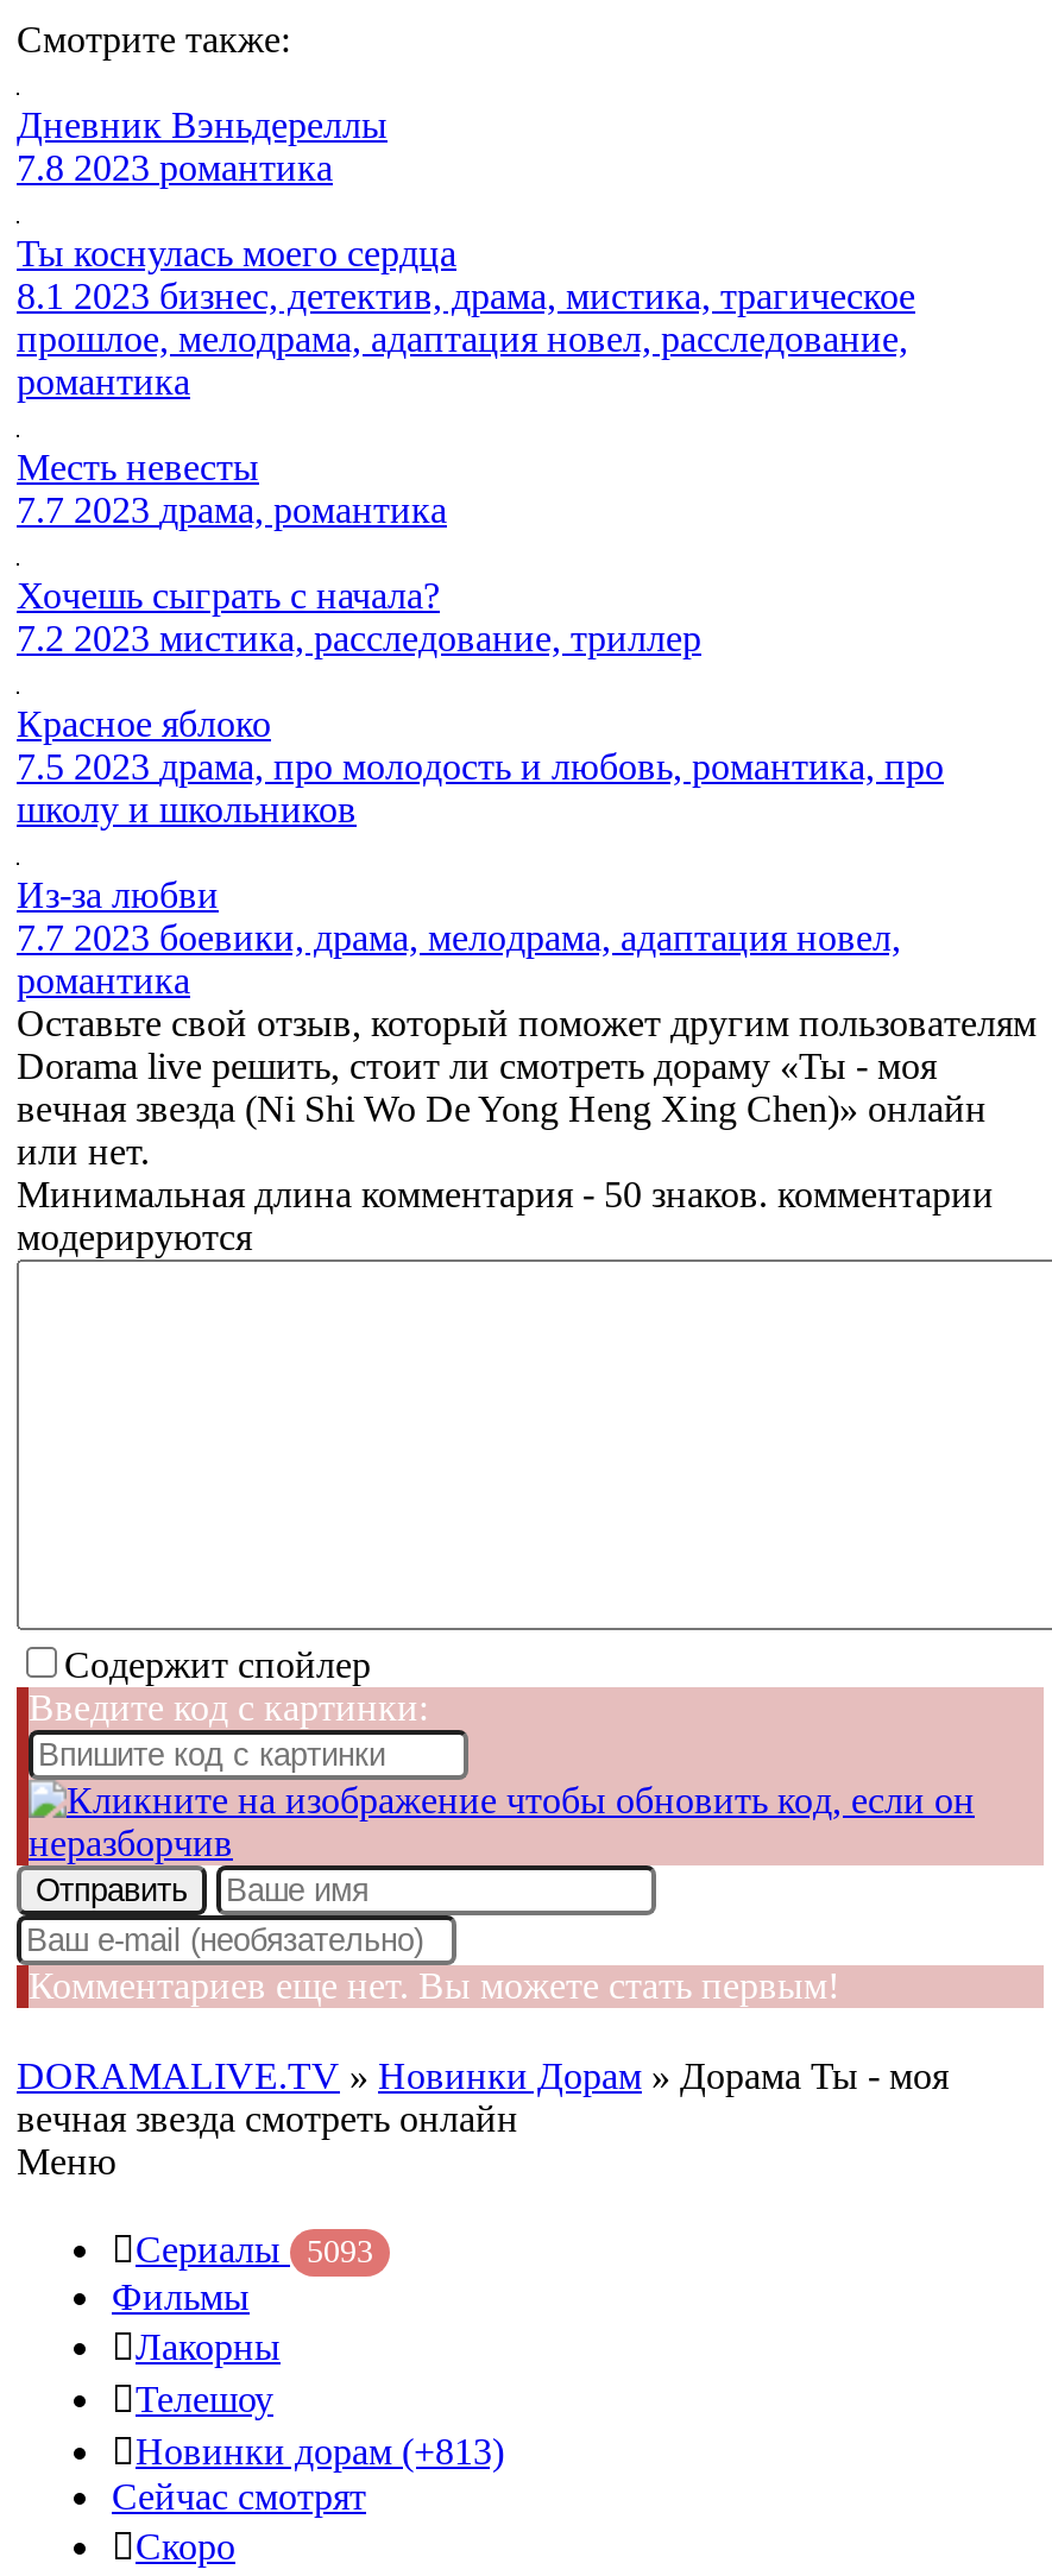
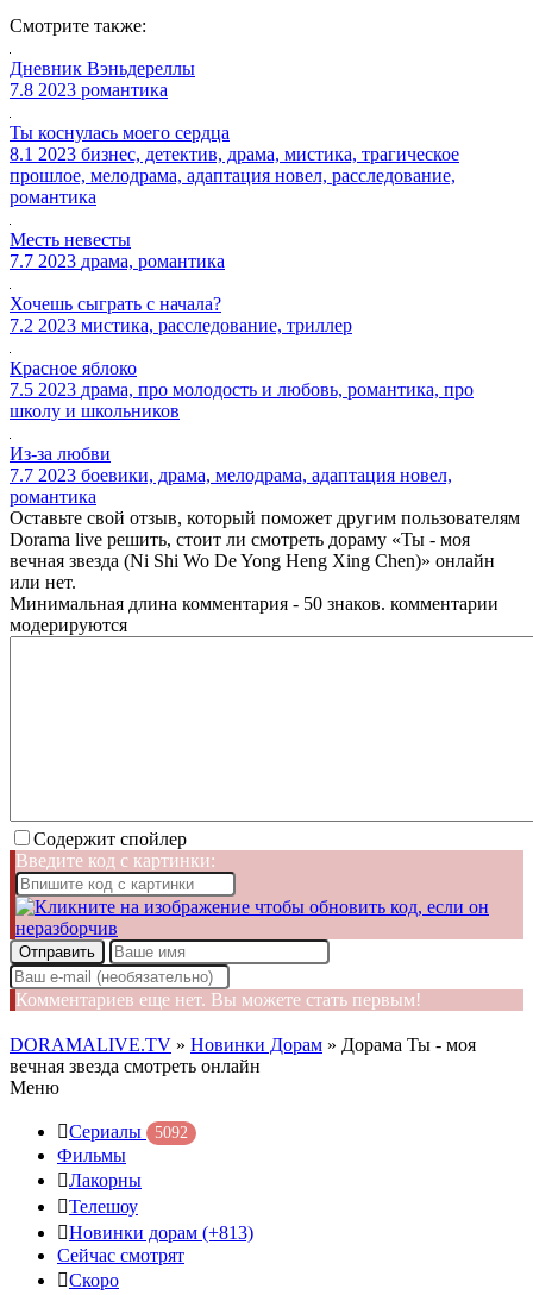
[136,2228,373,2269] Сериалы 5093 -> [69,1121,188,1141] Сериалы 5092

